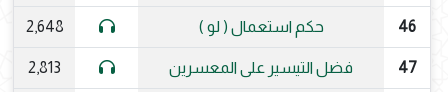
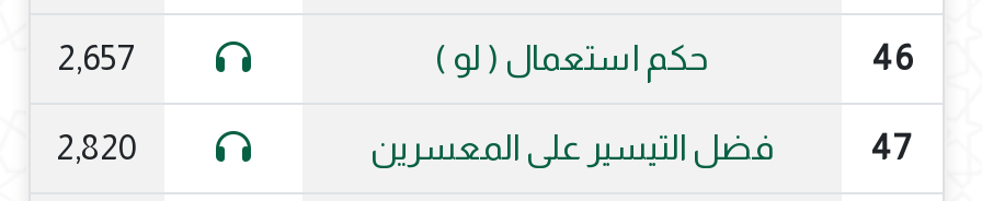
[25,18,63,35] 2,648 -> [58,39,137,76] 2,657
[28,59,61,76] 2,813 -> [57,129,138,166] 2,820

